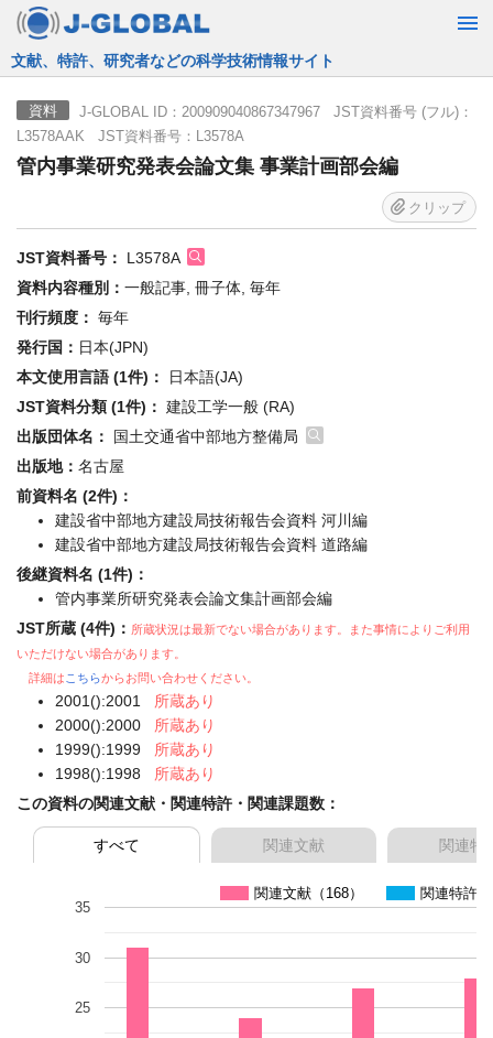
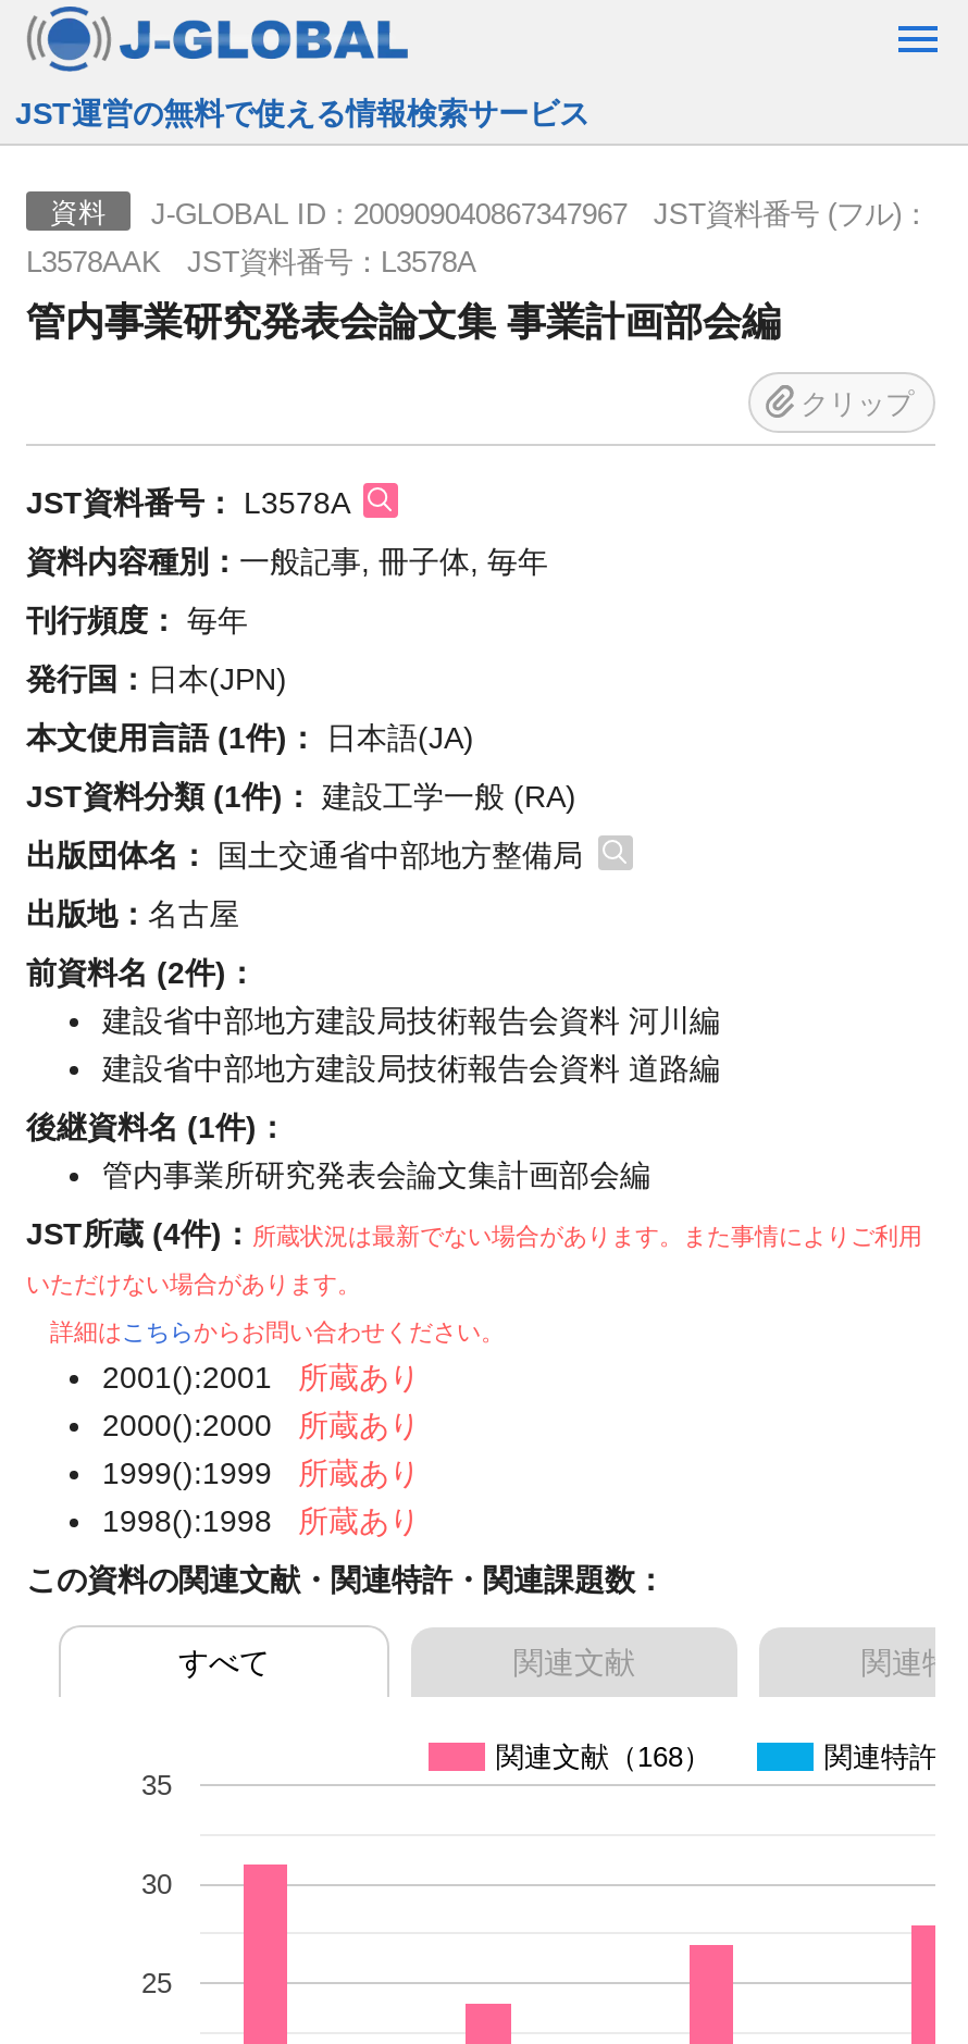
[11,52,335,69] 文献、特許、研究者などの科学技術情報サイト -> [15,96,590,131] JST運営の無料で使える情報検索サービス

